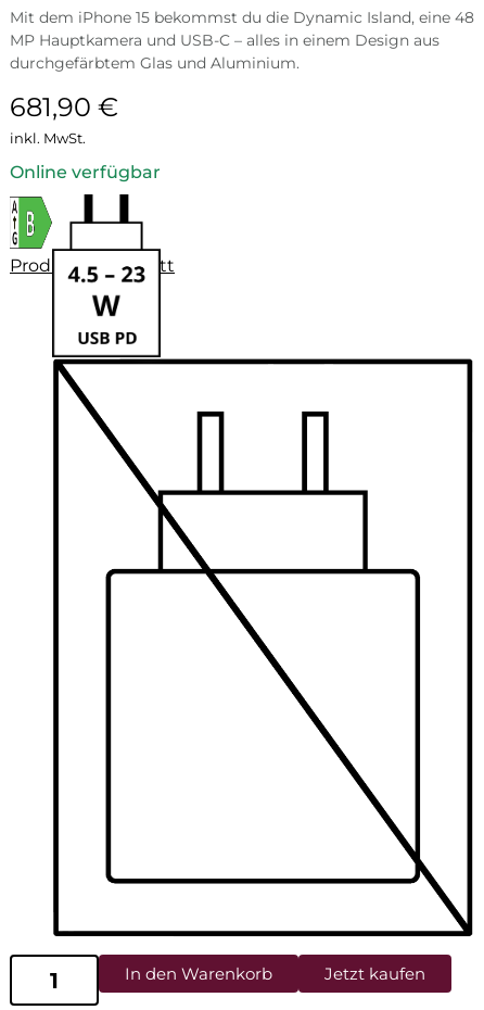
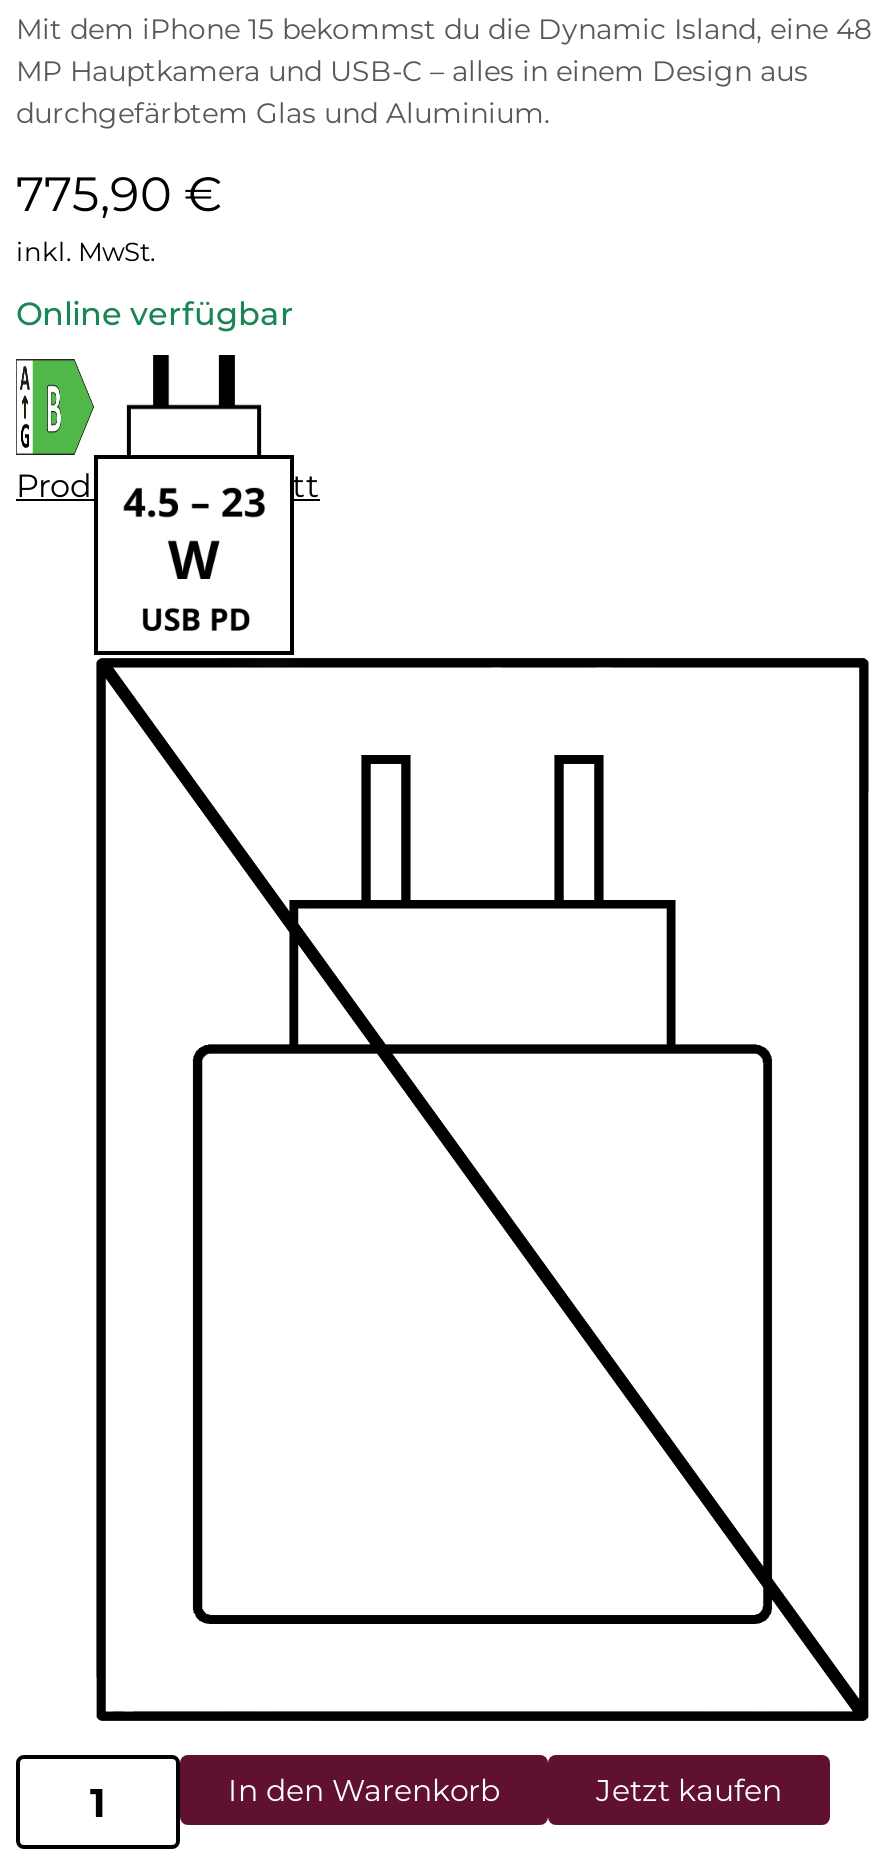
[10,91,118,123] 681,90 € -> [16,165,222,223] 775,90 €

